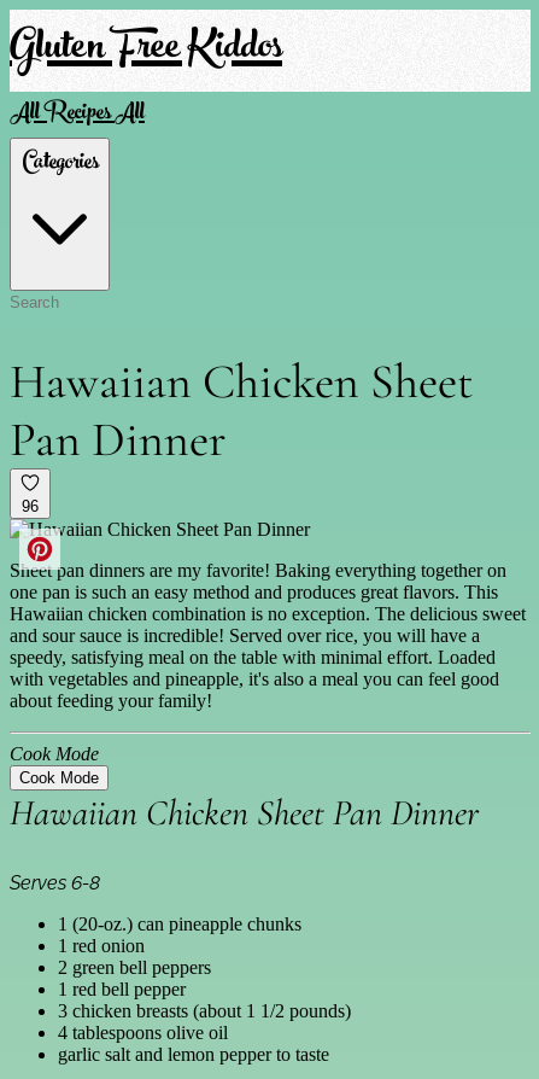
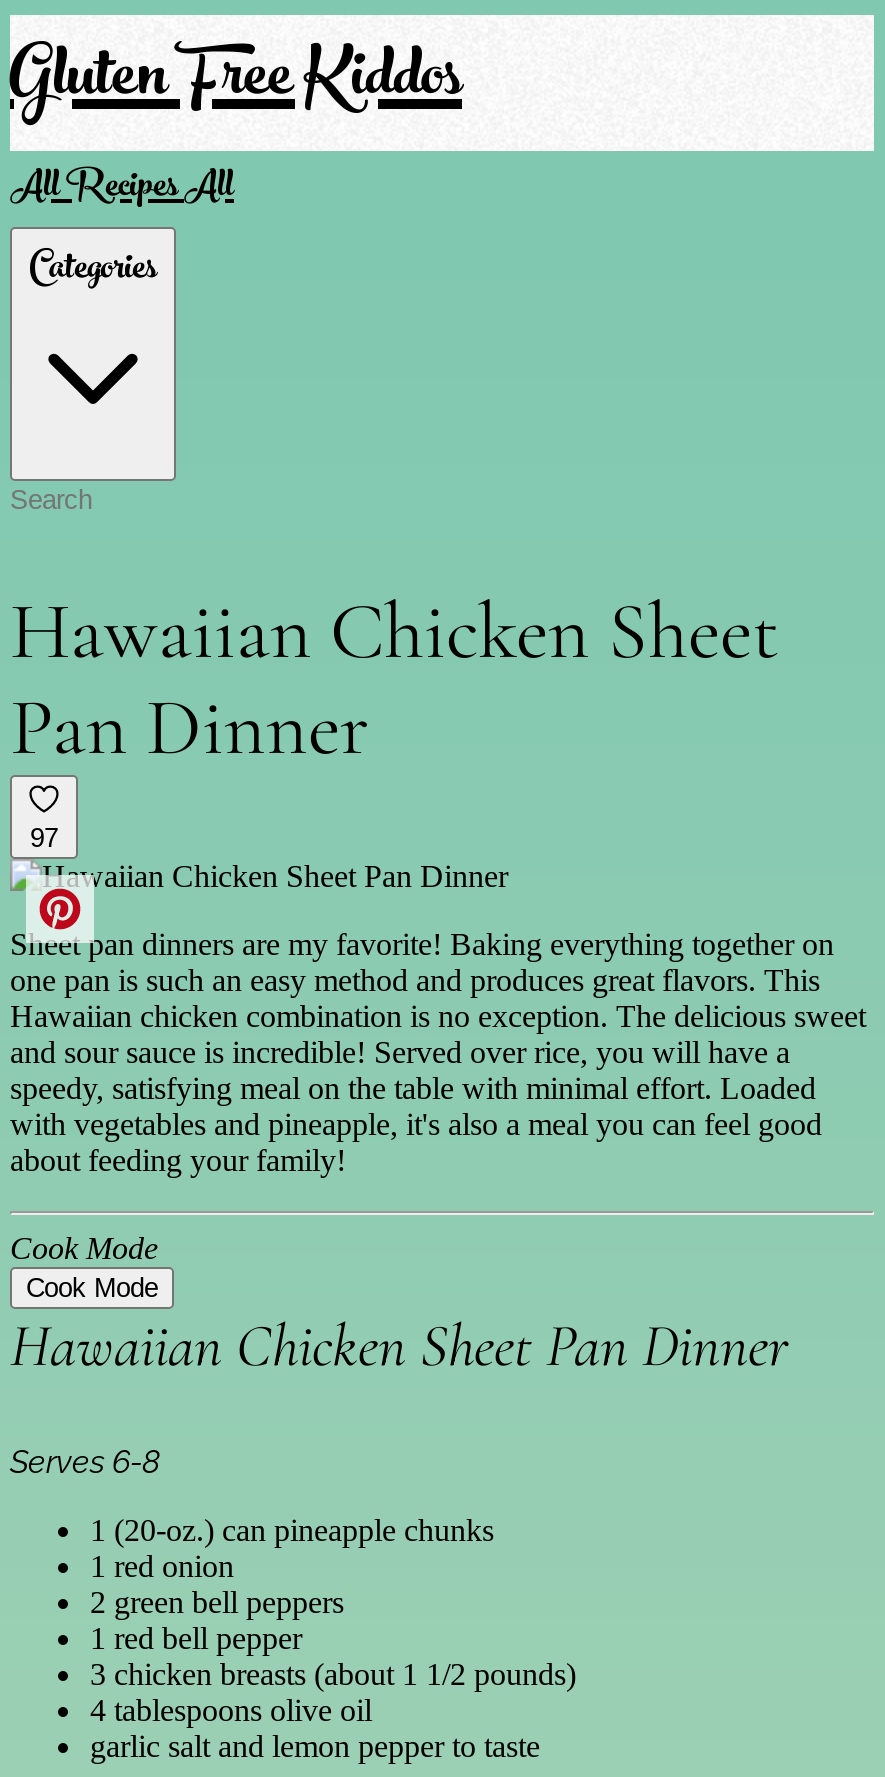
[22,497,39,516] 96 -> [30,823,58,853] 97

